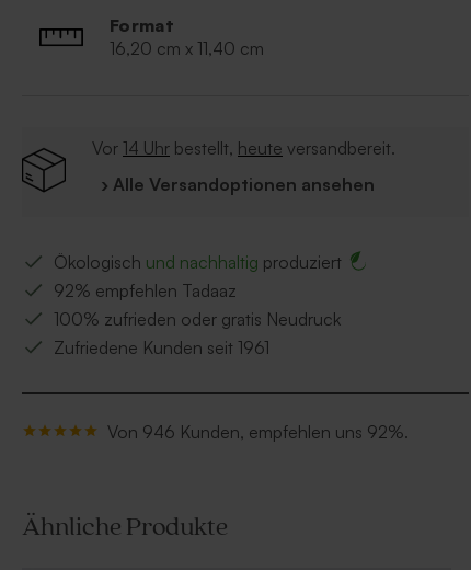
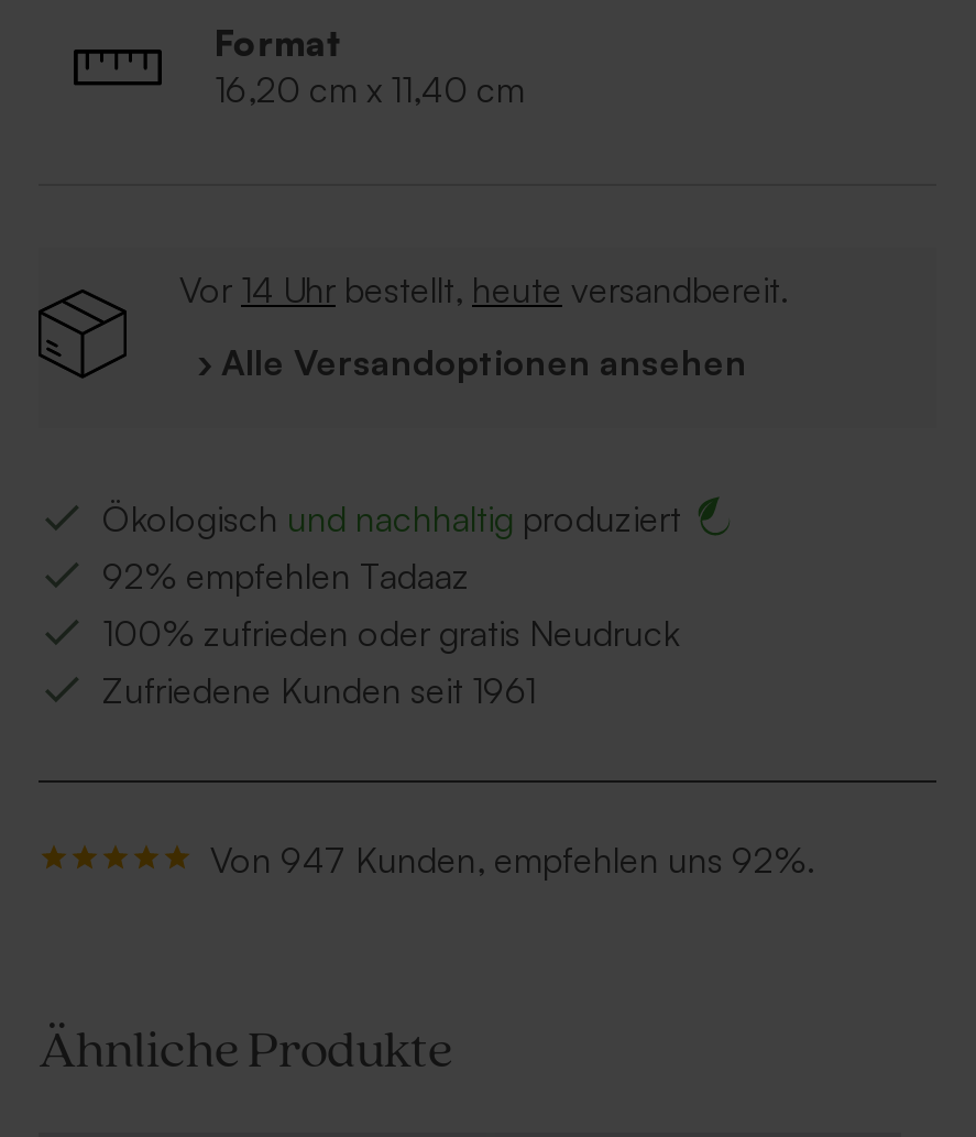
[107,421,409,443] Von 946 Kunden, empfehlen uns 92%. -> [210,838,815,882] Von 947 Kunden, empfehlen uns 92%.

